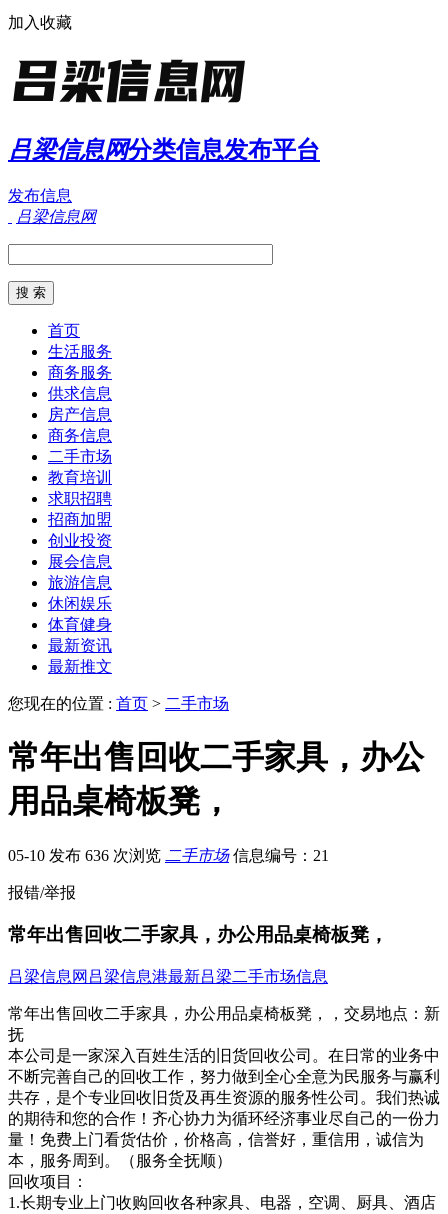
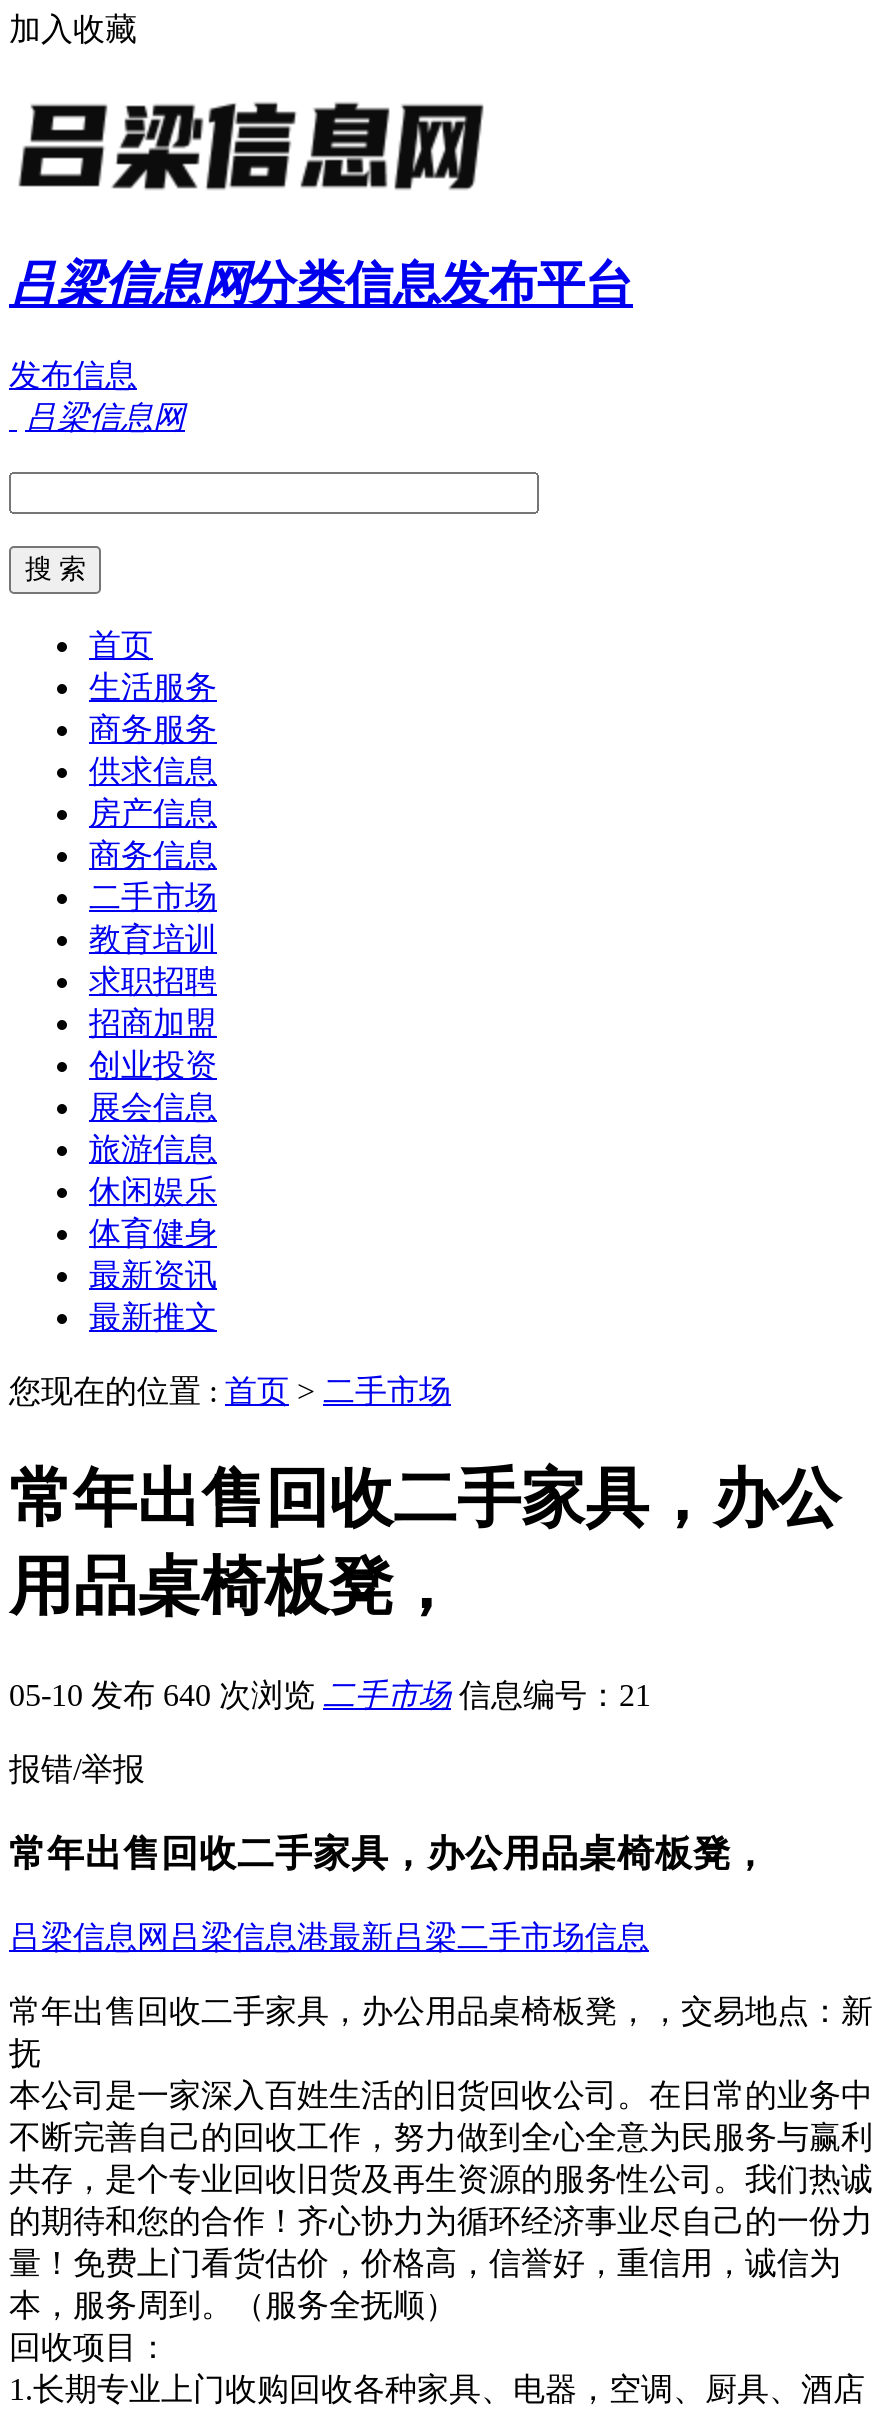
[8,847,329,864] 05-10 发布 636 次浏览 二手市场 信息编号：21 -> [9,1677,651,1711] 05-10 发布 640 次浏览 二手市场 信息编号：21

